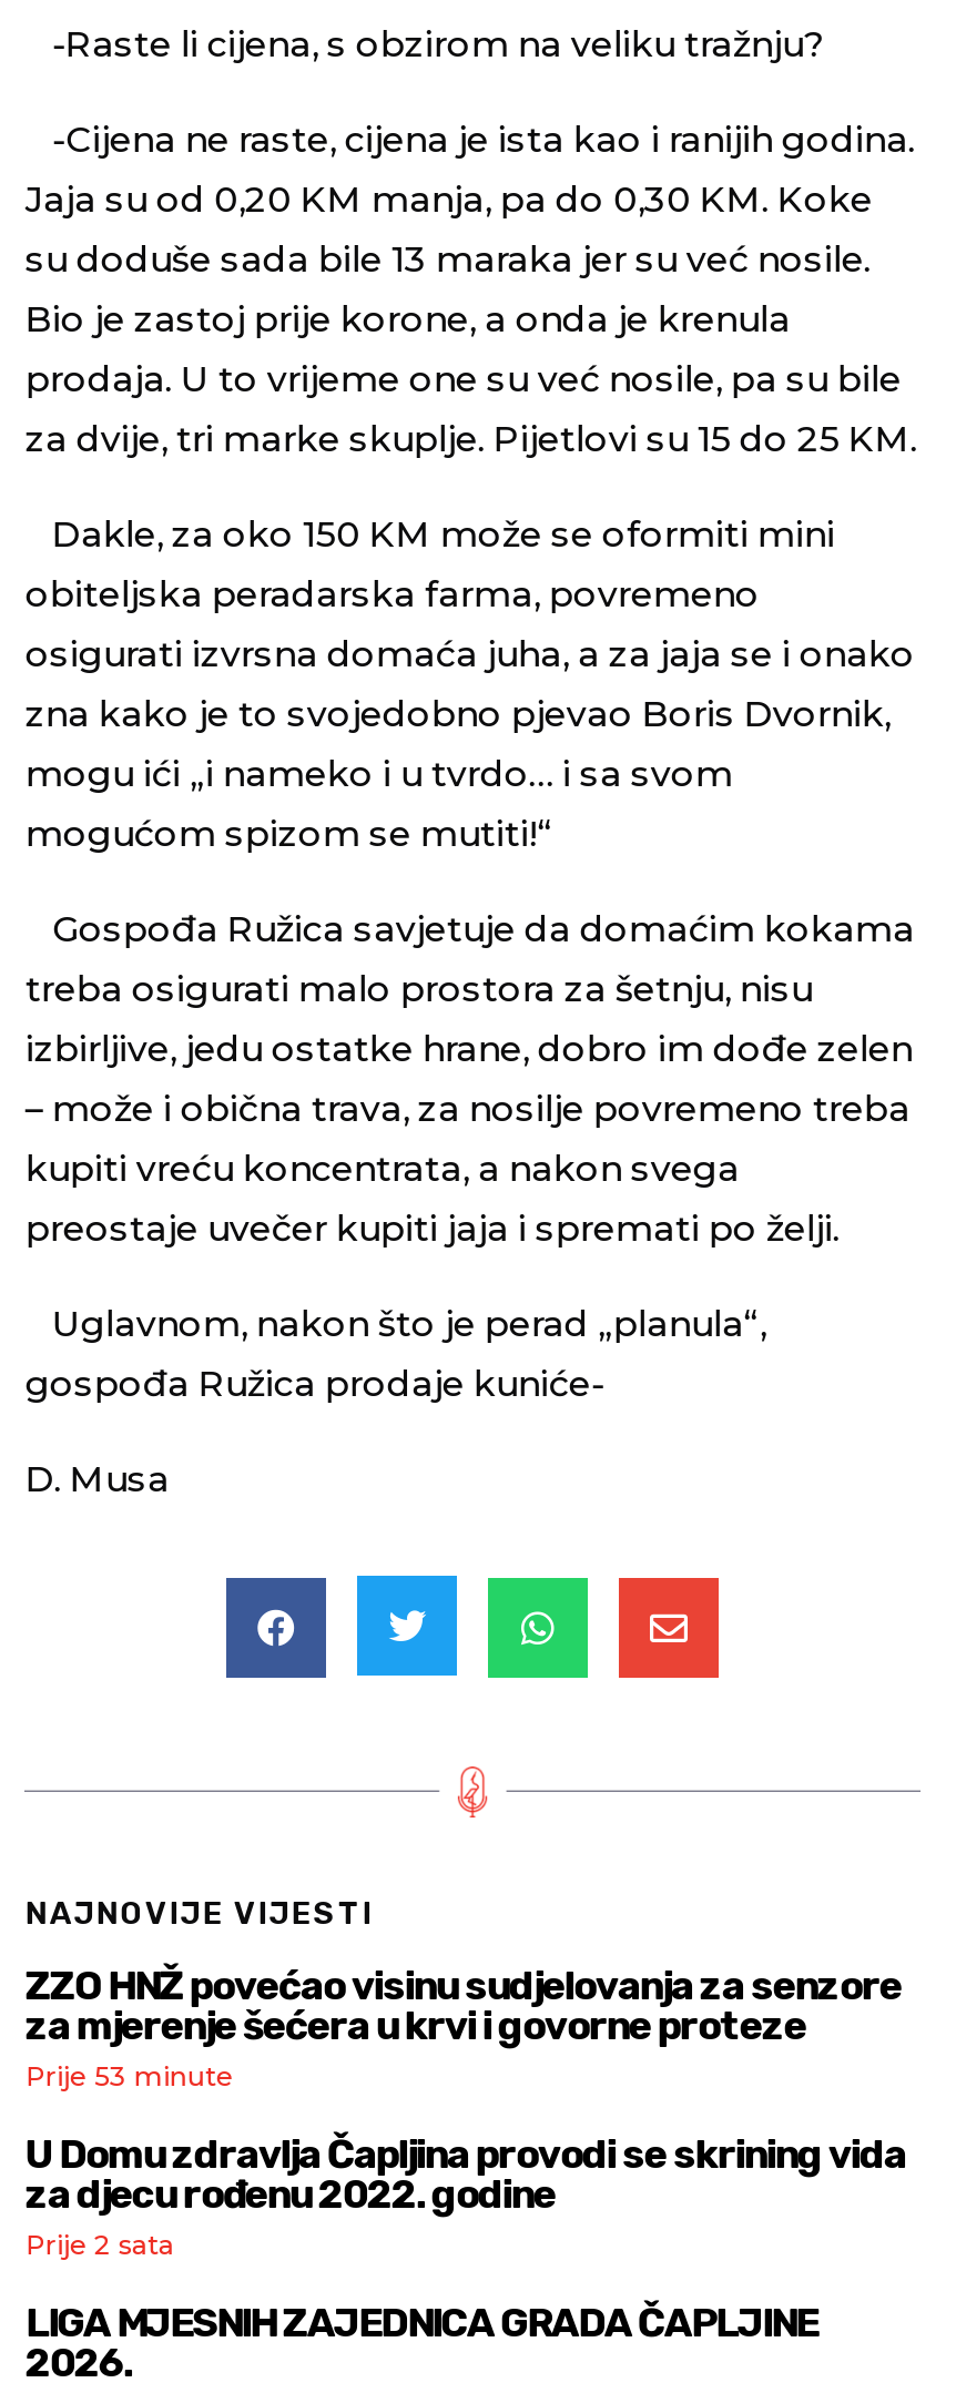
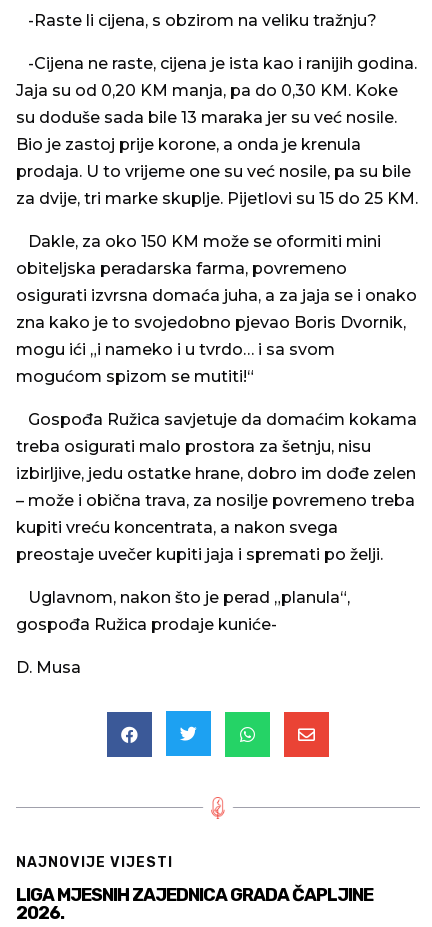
[25,1960,906,2260] ZZO HNŽ povećao visinu sudjelovanja za senzore | za mjerenje šećera u krvi i govorne proteze | Prije 53 minute | U Domu zdravlja Čapljina provodi se skrining vida | za djecu rođenu 2022. godine | Prije 2 sata -> none

